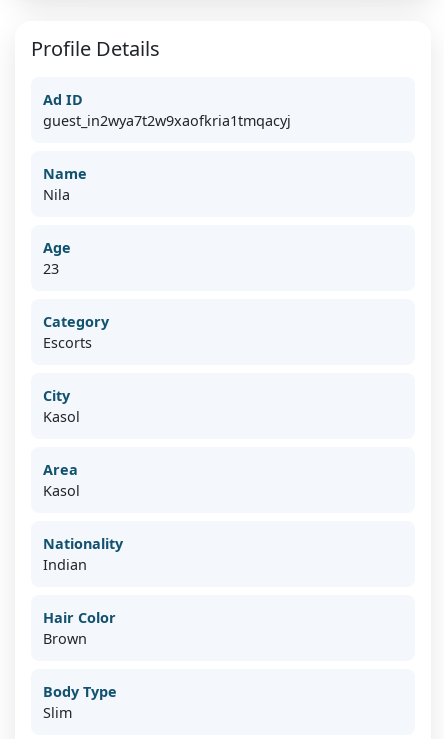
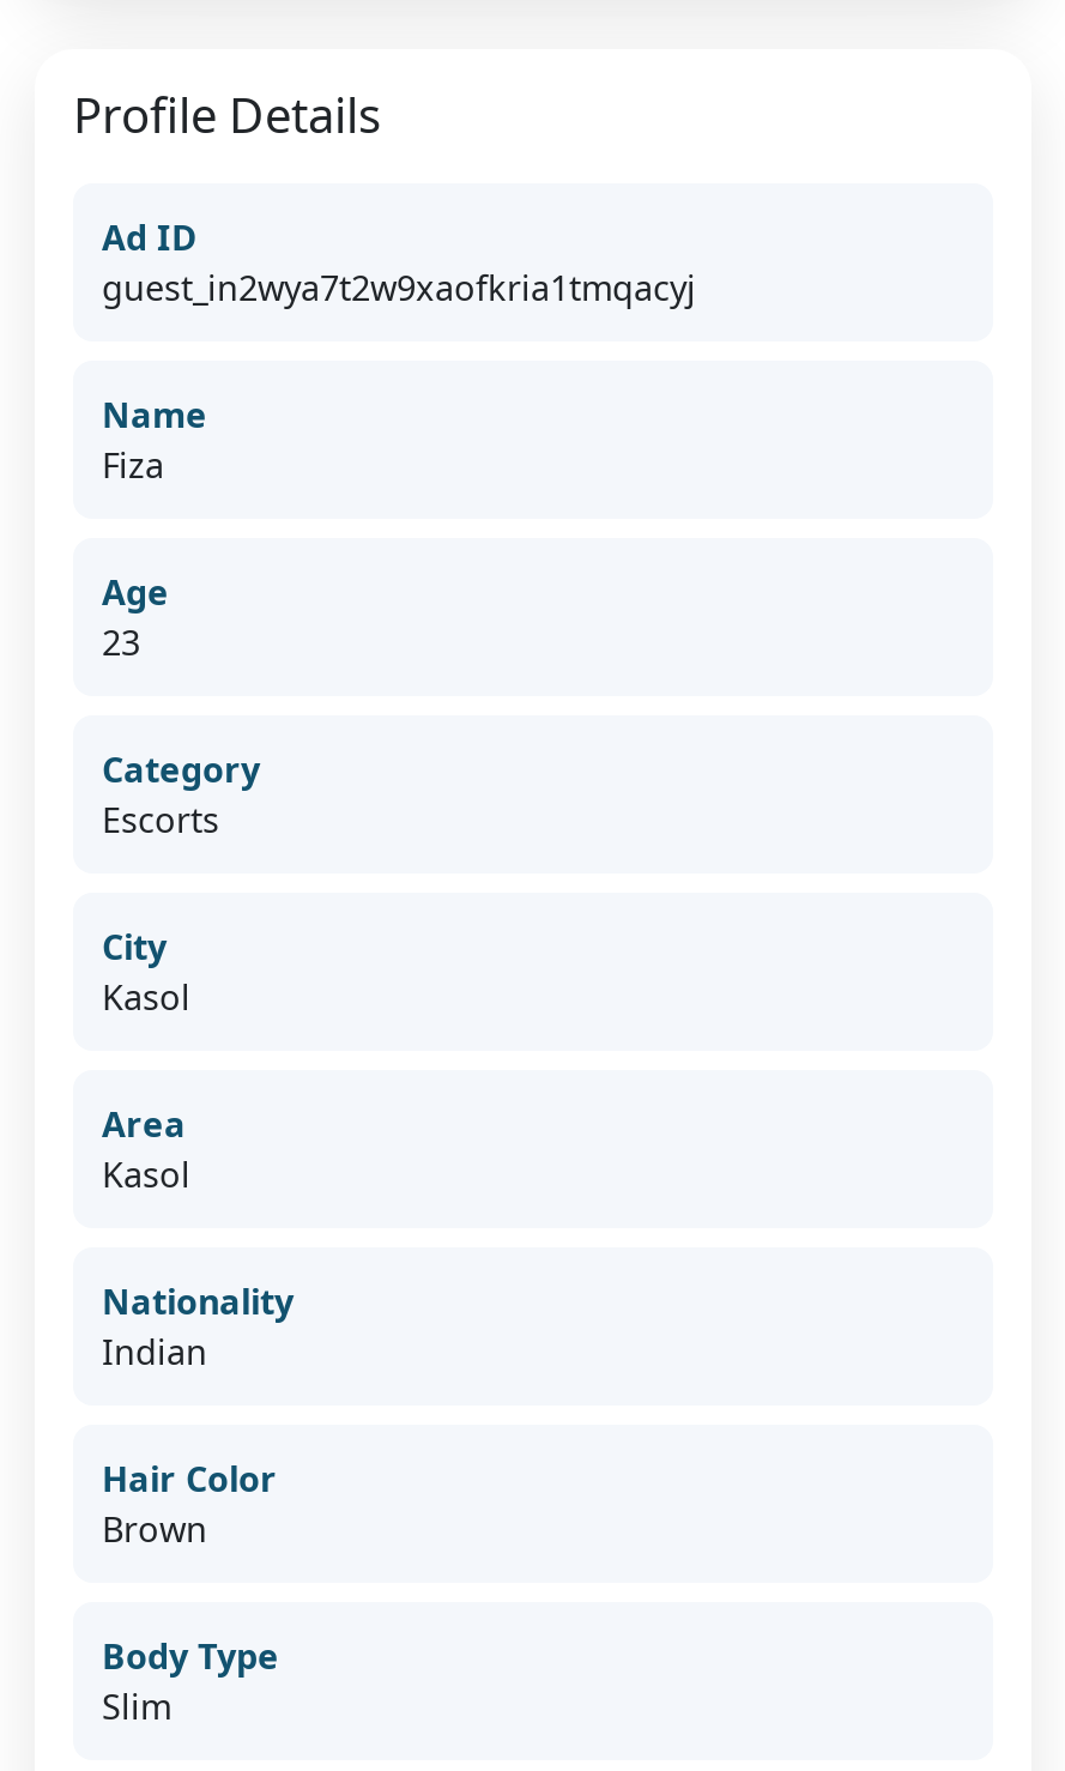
[43,185,70,204] Nila -> [102,443,164,488] Fiza

